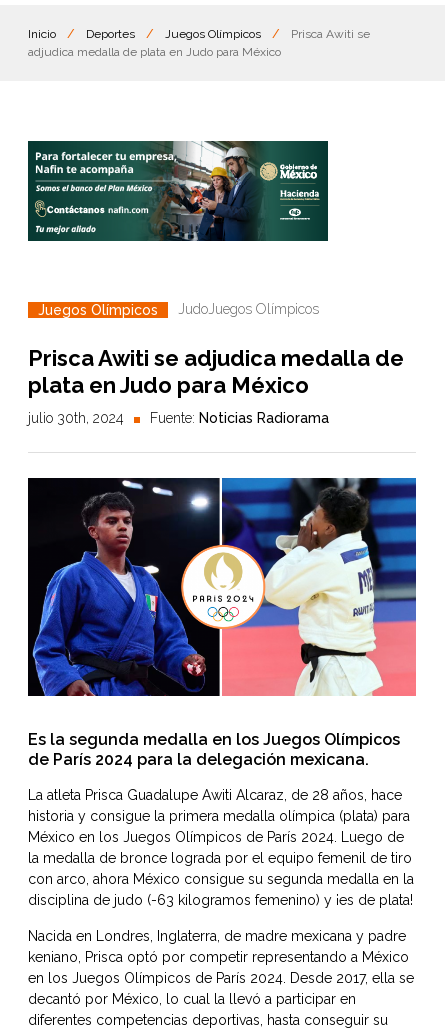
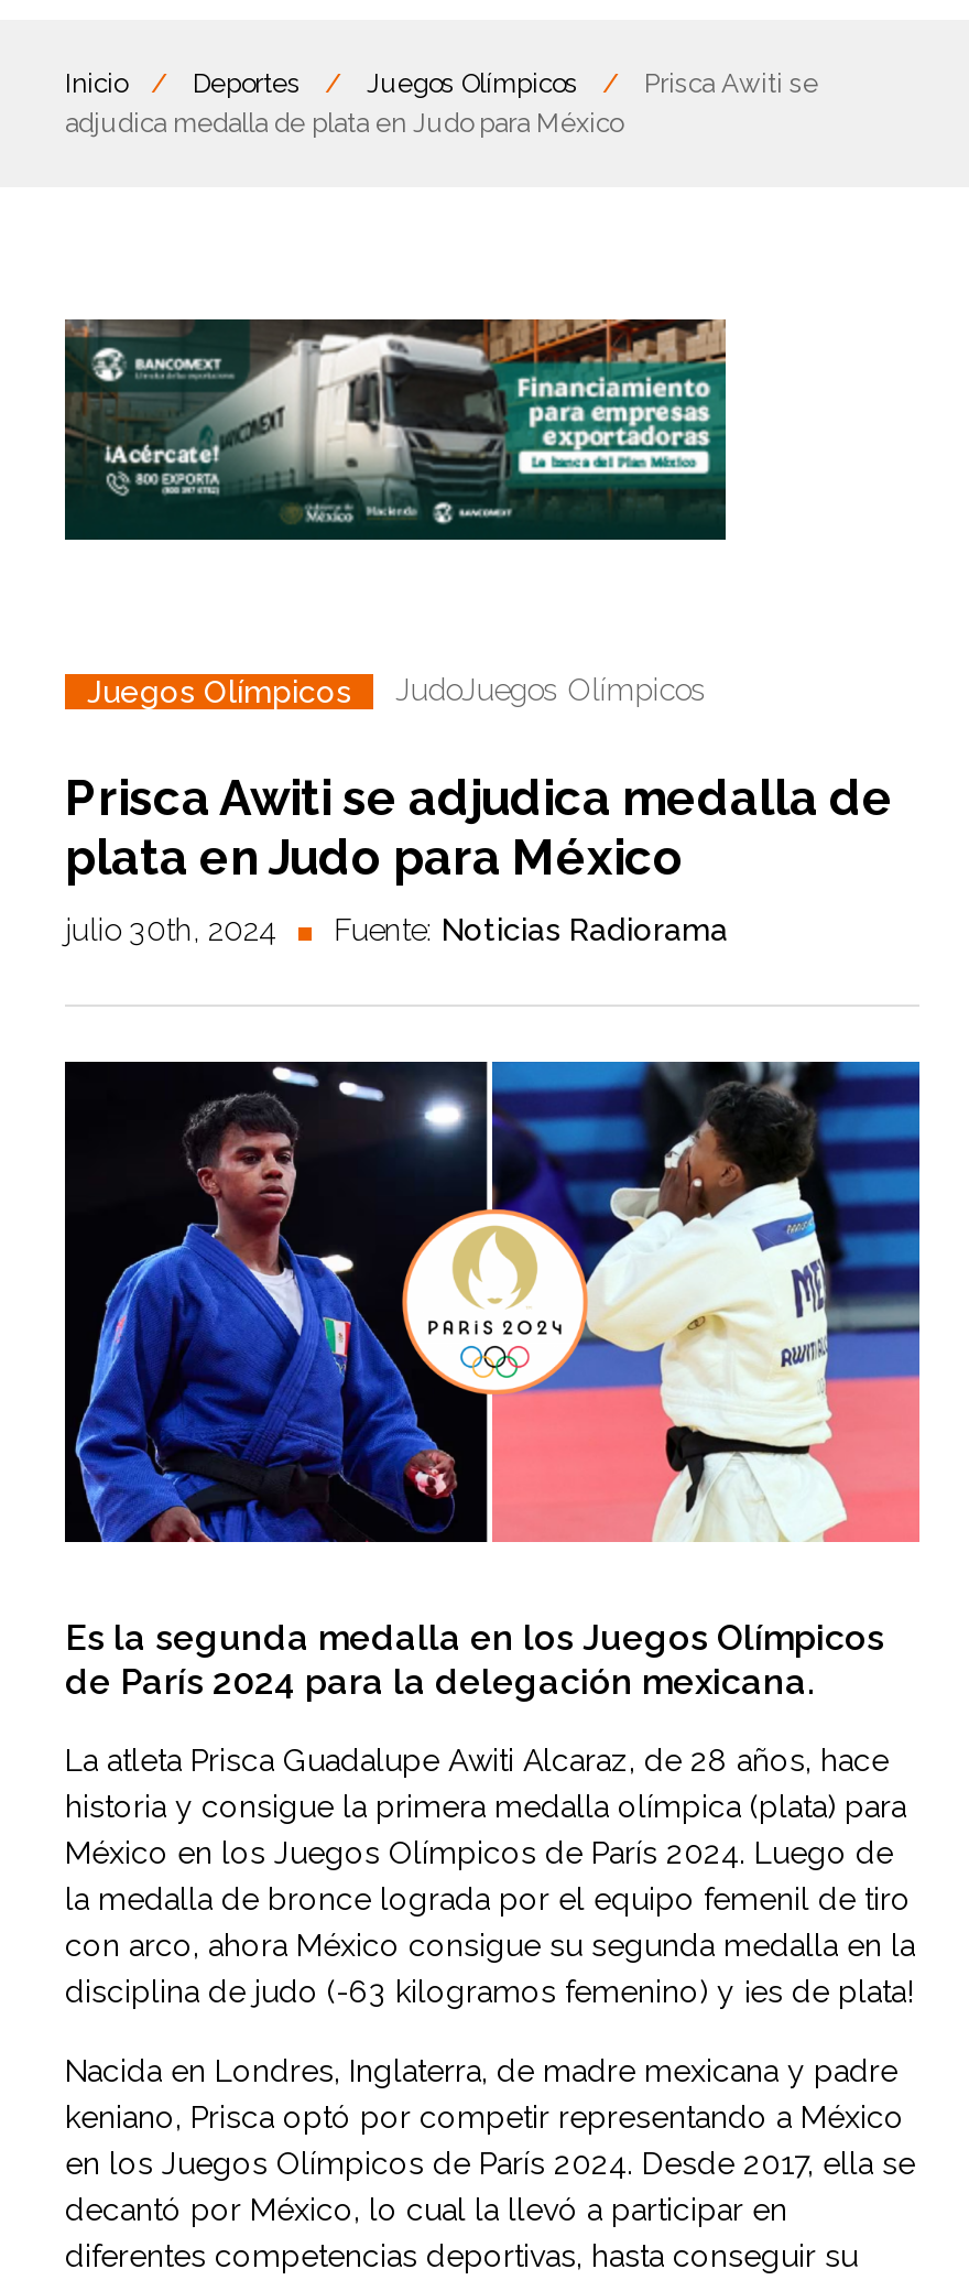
[27,140,329,241] [image] -> [63,317,728,540] [image]

